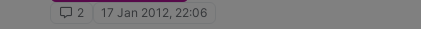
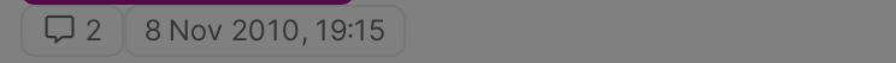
[77,5,207,20] 2 17 Jan 2012, 22:06 -> [85,12,385,48] 2 8 Nov 2010, 19:15

